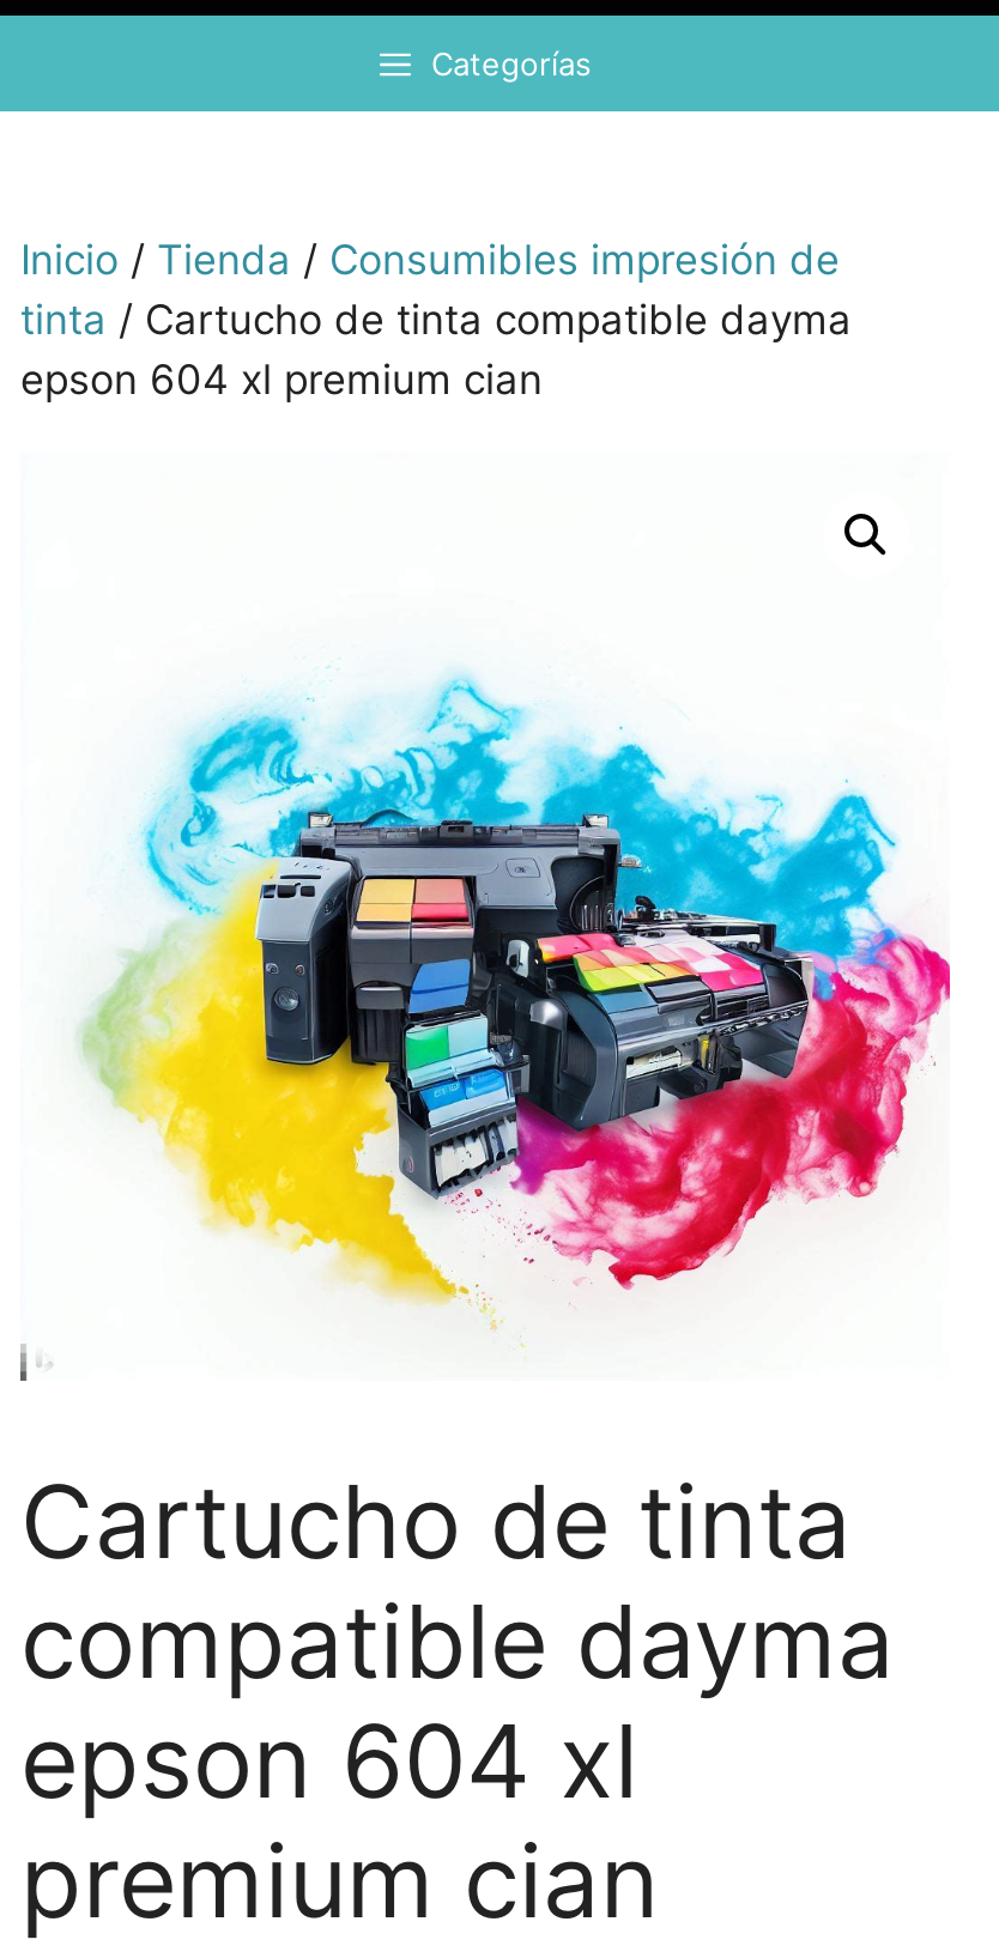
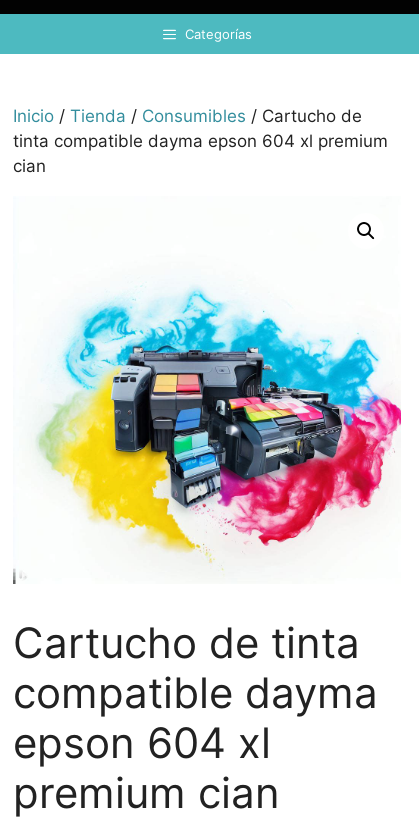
[20,236,852,404] Inicio / Tienda / Consumibles impresión de | tinta / Cartucho de tinta compatible dayma | epson 604 xl premium cian -> [13,106,388,176] Inicio / Tienda / Consumibles / Cartucho de | tinta compatible dayma epson 604 xl premium | cian

